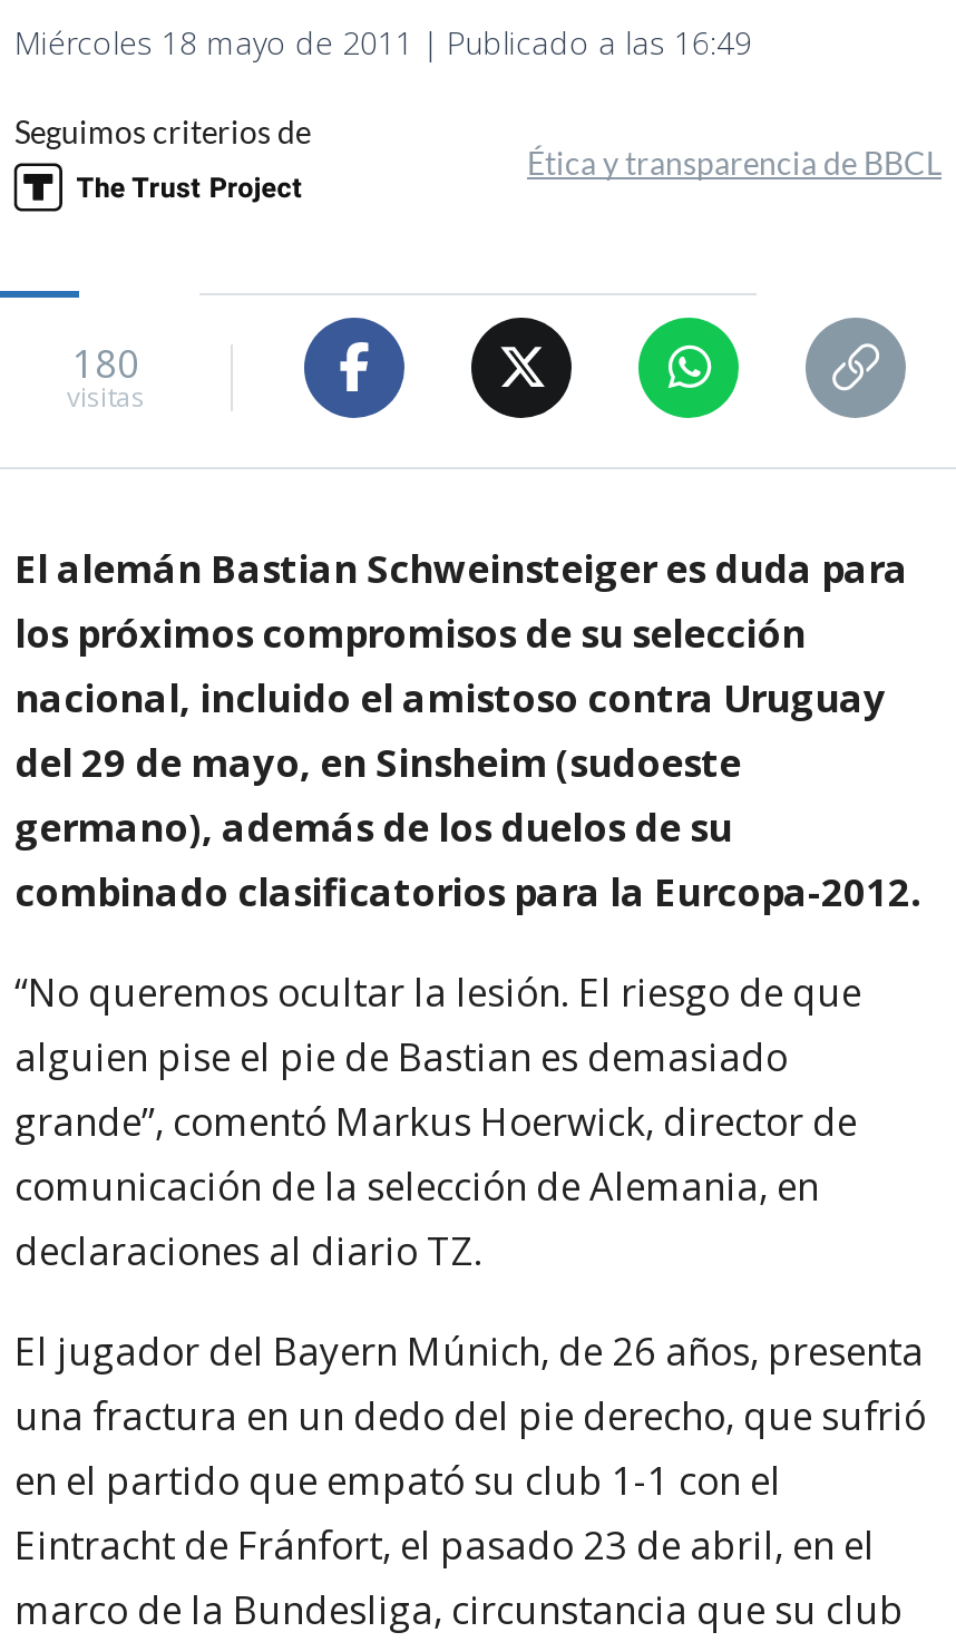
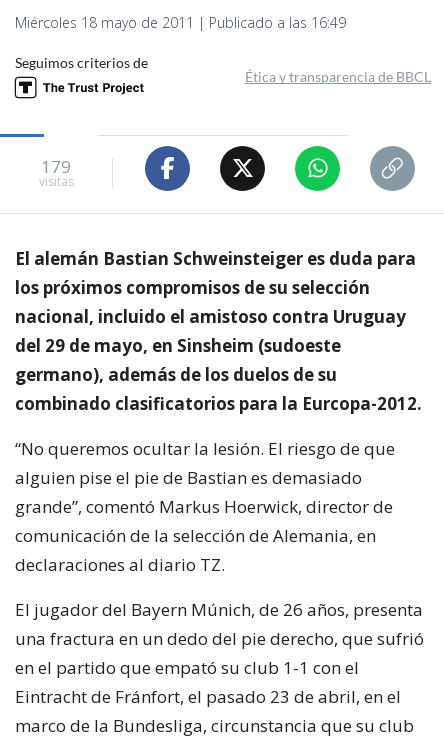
[72,338,139,390] 180 -> [41,155,71,178] 179

